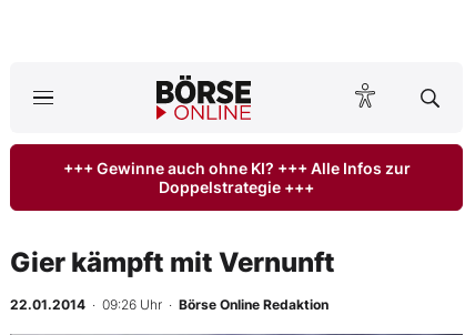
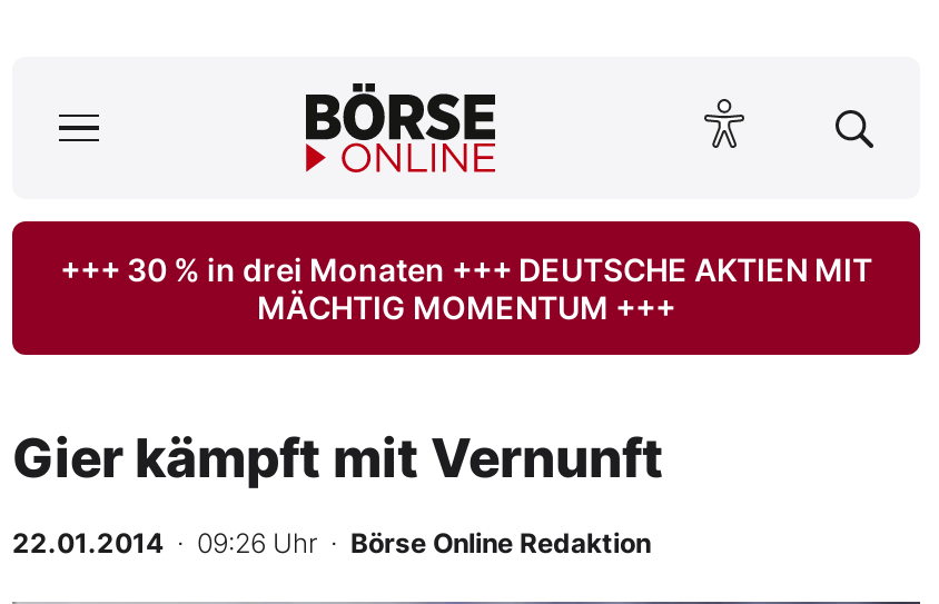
[63,159,410,196] +++ Gewinne auch ohne KI? +++ Alle Infos zur | Doppelstrategie +++ -> [60,250,872,326] +++ 30 % in drei Monaten +++ DEUTSCHE AKTIEN MIT | MÄCHTIG MOMENTUM +++

